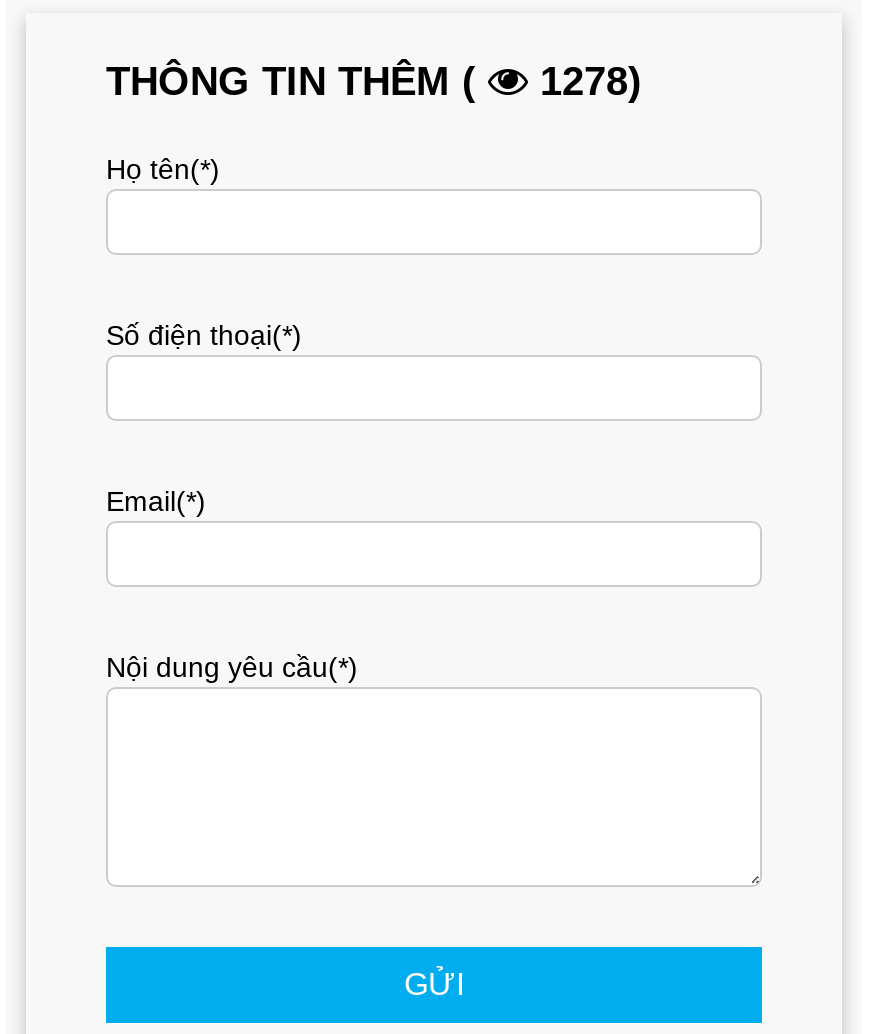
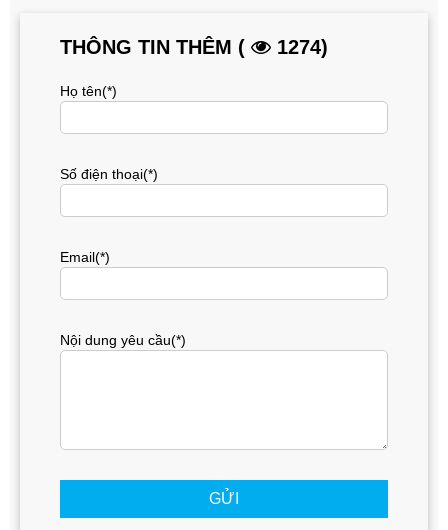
[106,60,642,104] THÔNG TIN THÊM ( 1278) -> [60,36,328,58] THÔNG TIN THÊM ( 1274)

